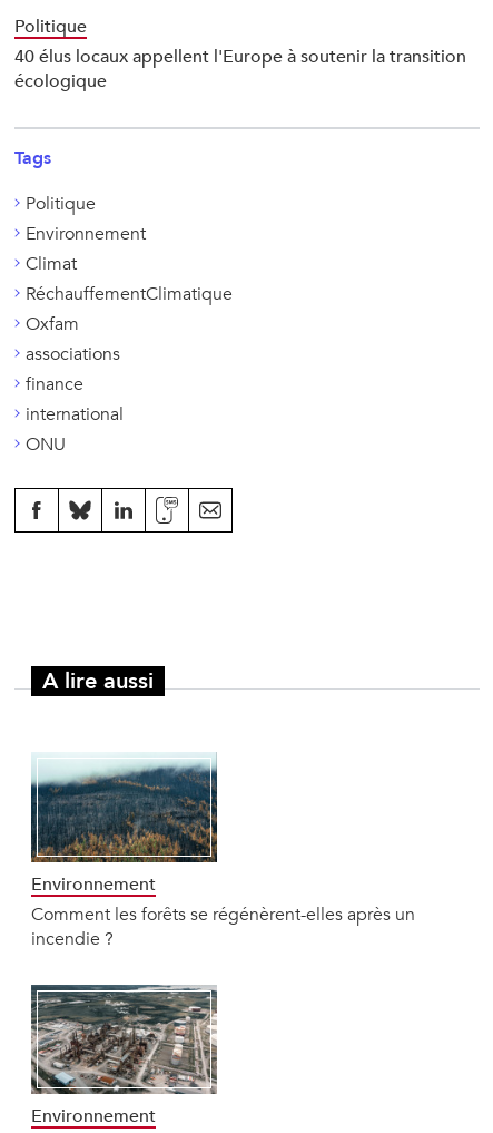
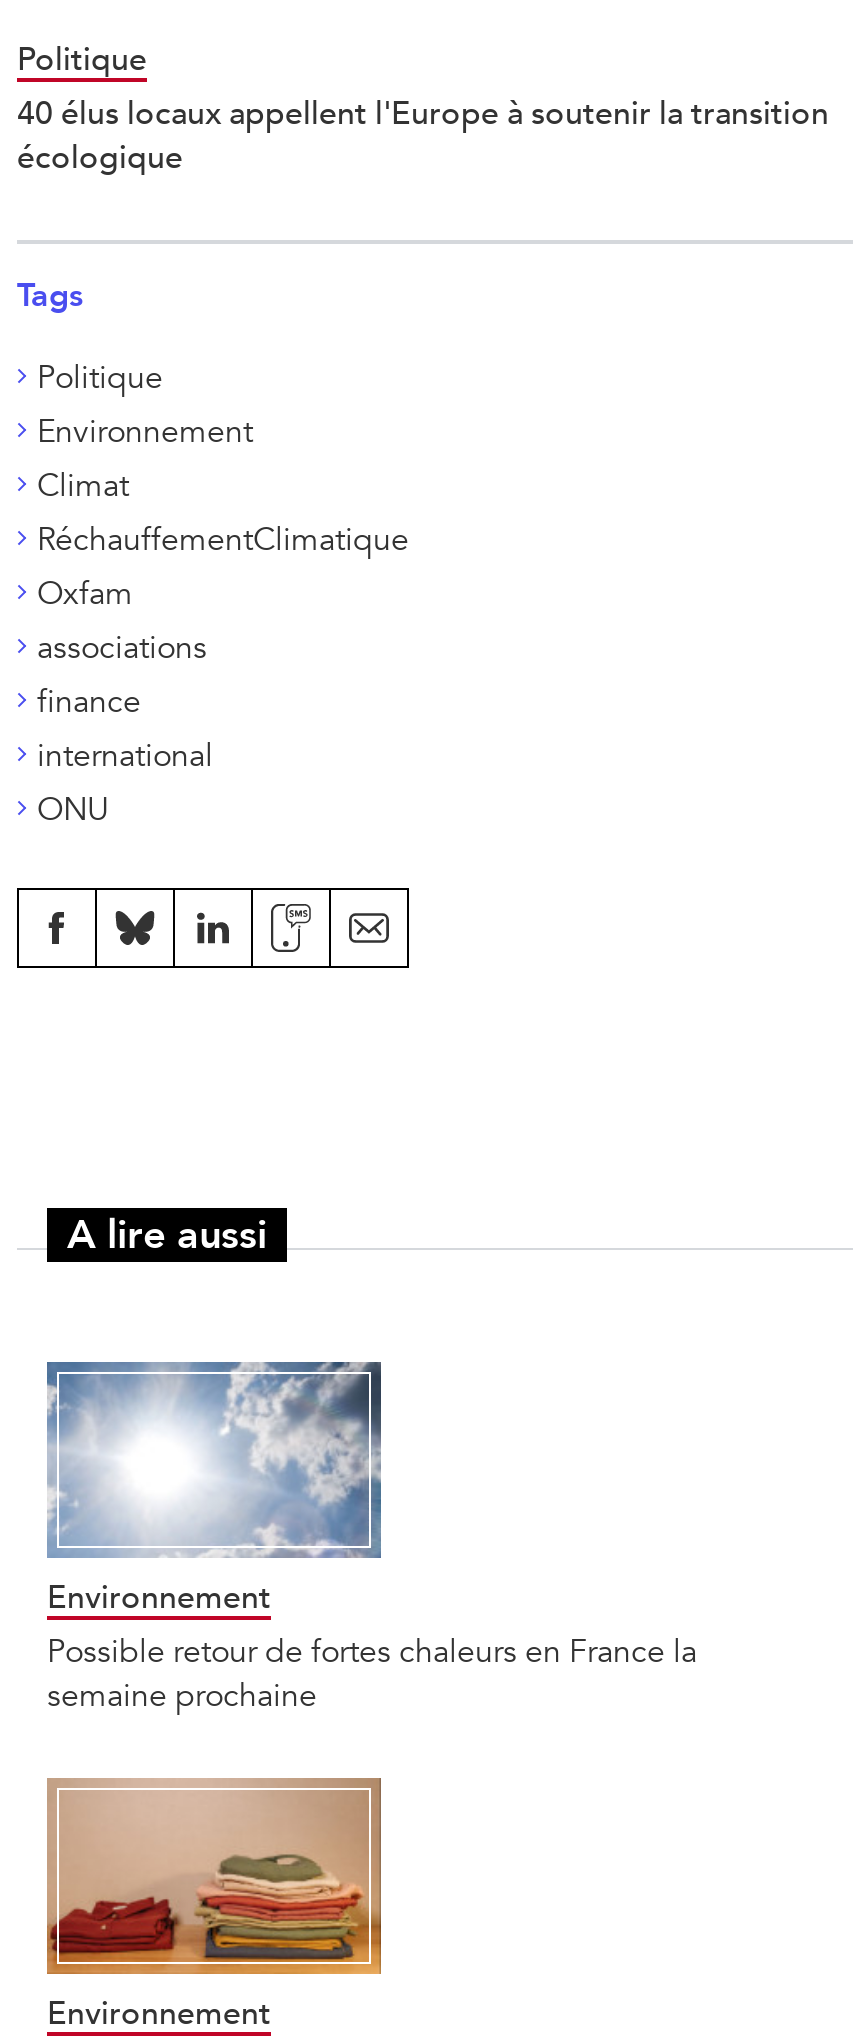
[30,753,415,950] [image] | Comment les forêts se régénèrent-elles après un | incendie ? -> [45,1360,697,1716] [image] | Possible retour de fortes chaleurs en France la | semaine prochaine
[30,984,217,1095] [image] -> [45,1778,383,1976] [image]

